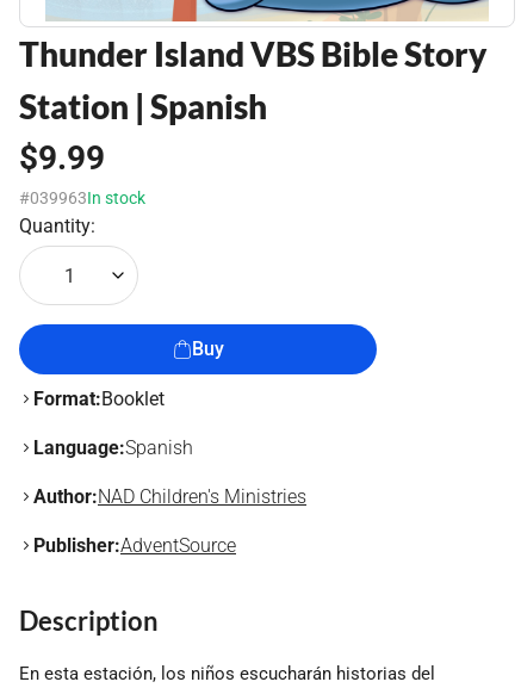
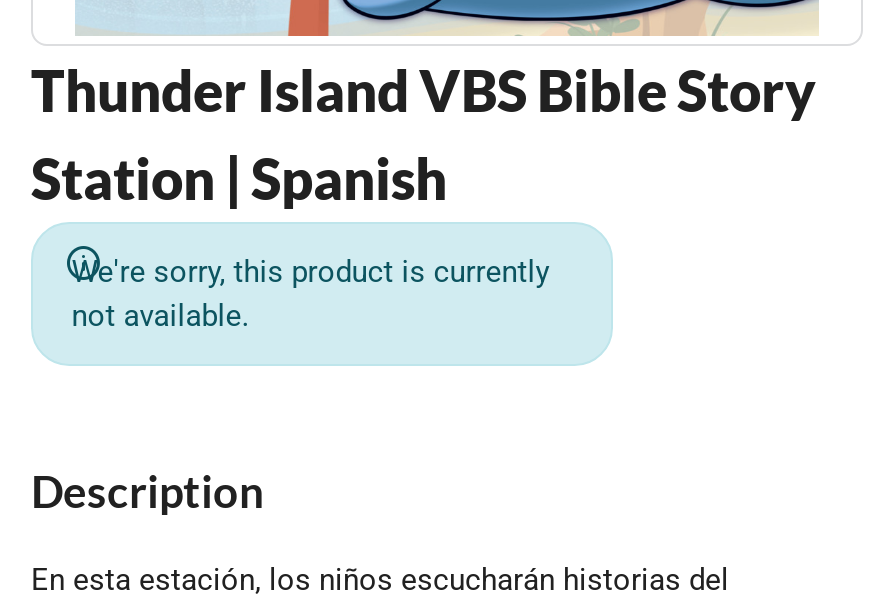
none -> [205,222,613,366] [image]
[19,138,306,557] $9.99 | #039963In stock | Quantity: | 1 | Buy | Format:Booklet | Language:Spanish | Author:NAD Children's Ministries | Publisher:AdventSource -> [71,254,549,334] We're sorry, this product is currently | not available.

